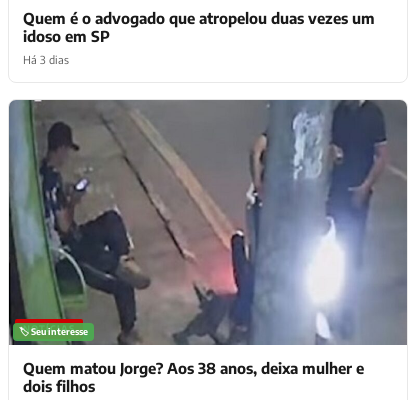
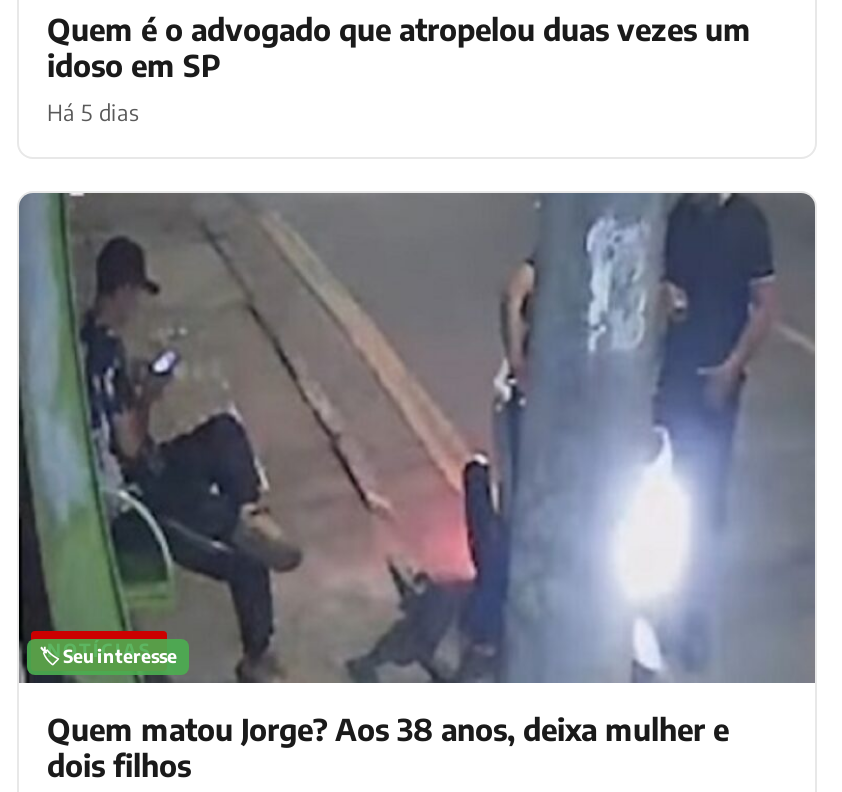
[23,53,69,66] Há 3 dias -> [47,99,139,125] Há 5 dias

